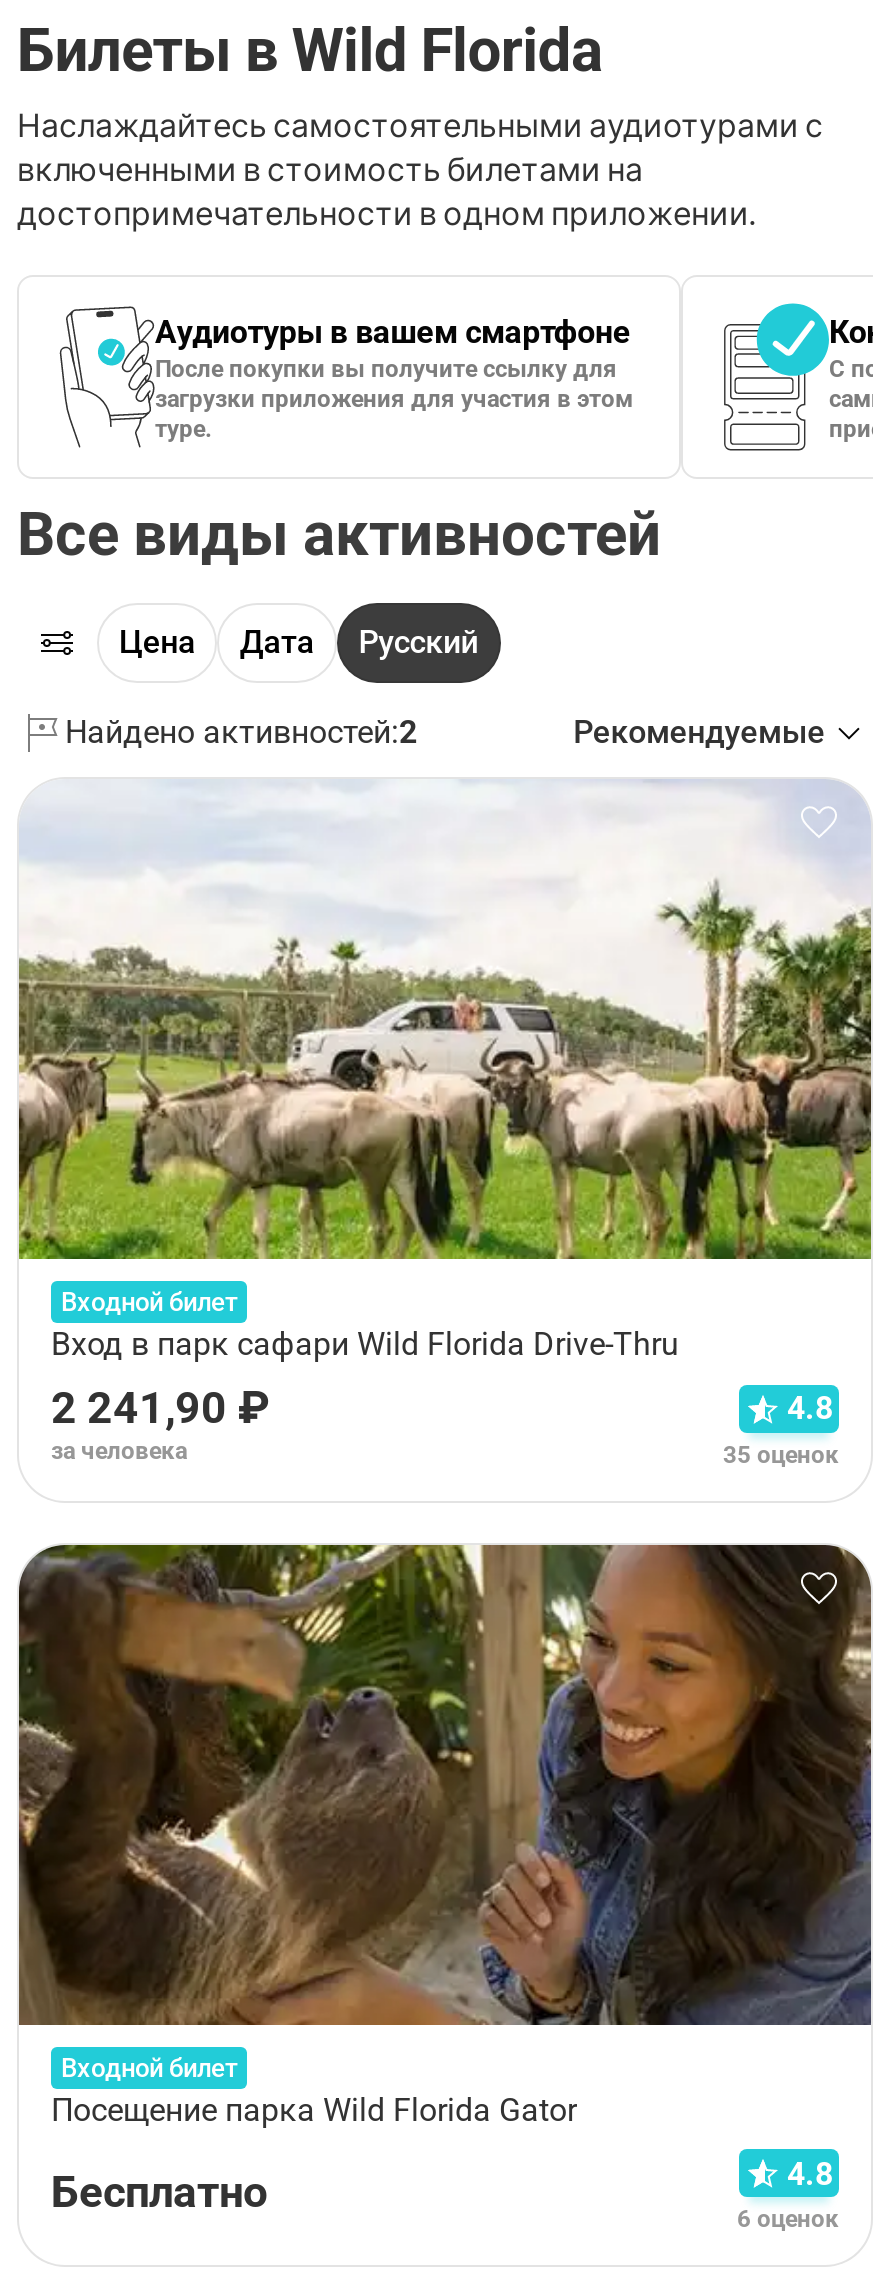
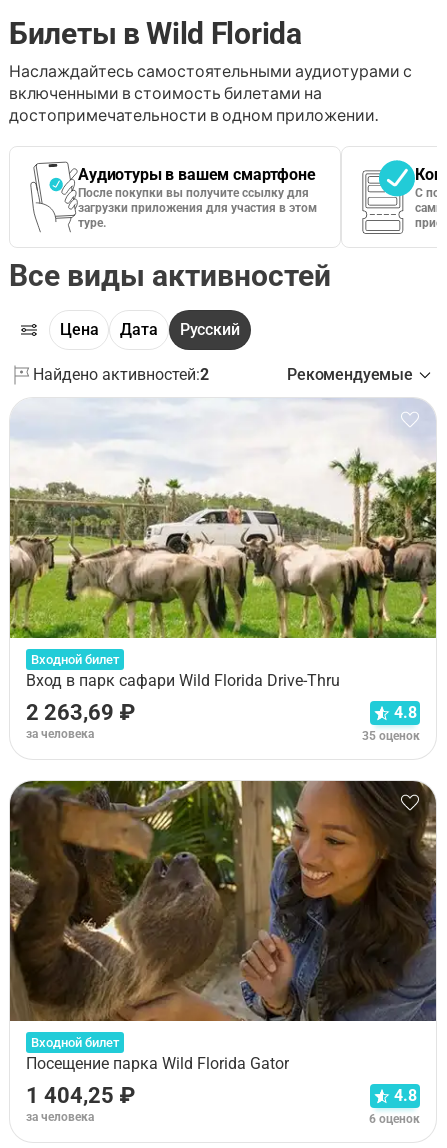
[51,1383,269,1433] 2 241,90 ₽ -> [26,700,135,725] 2 263,69 ₽
[51,2166,267,2216] Бесплатно -> [26,1083,135,1124] 1 404,25 ₽ | за человека

